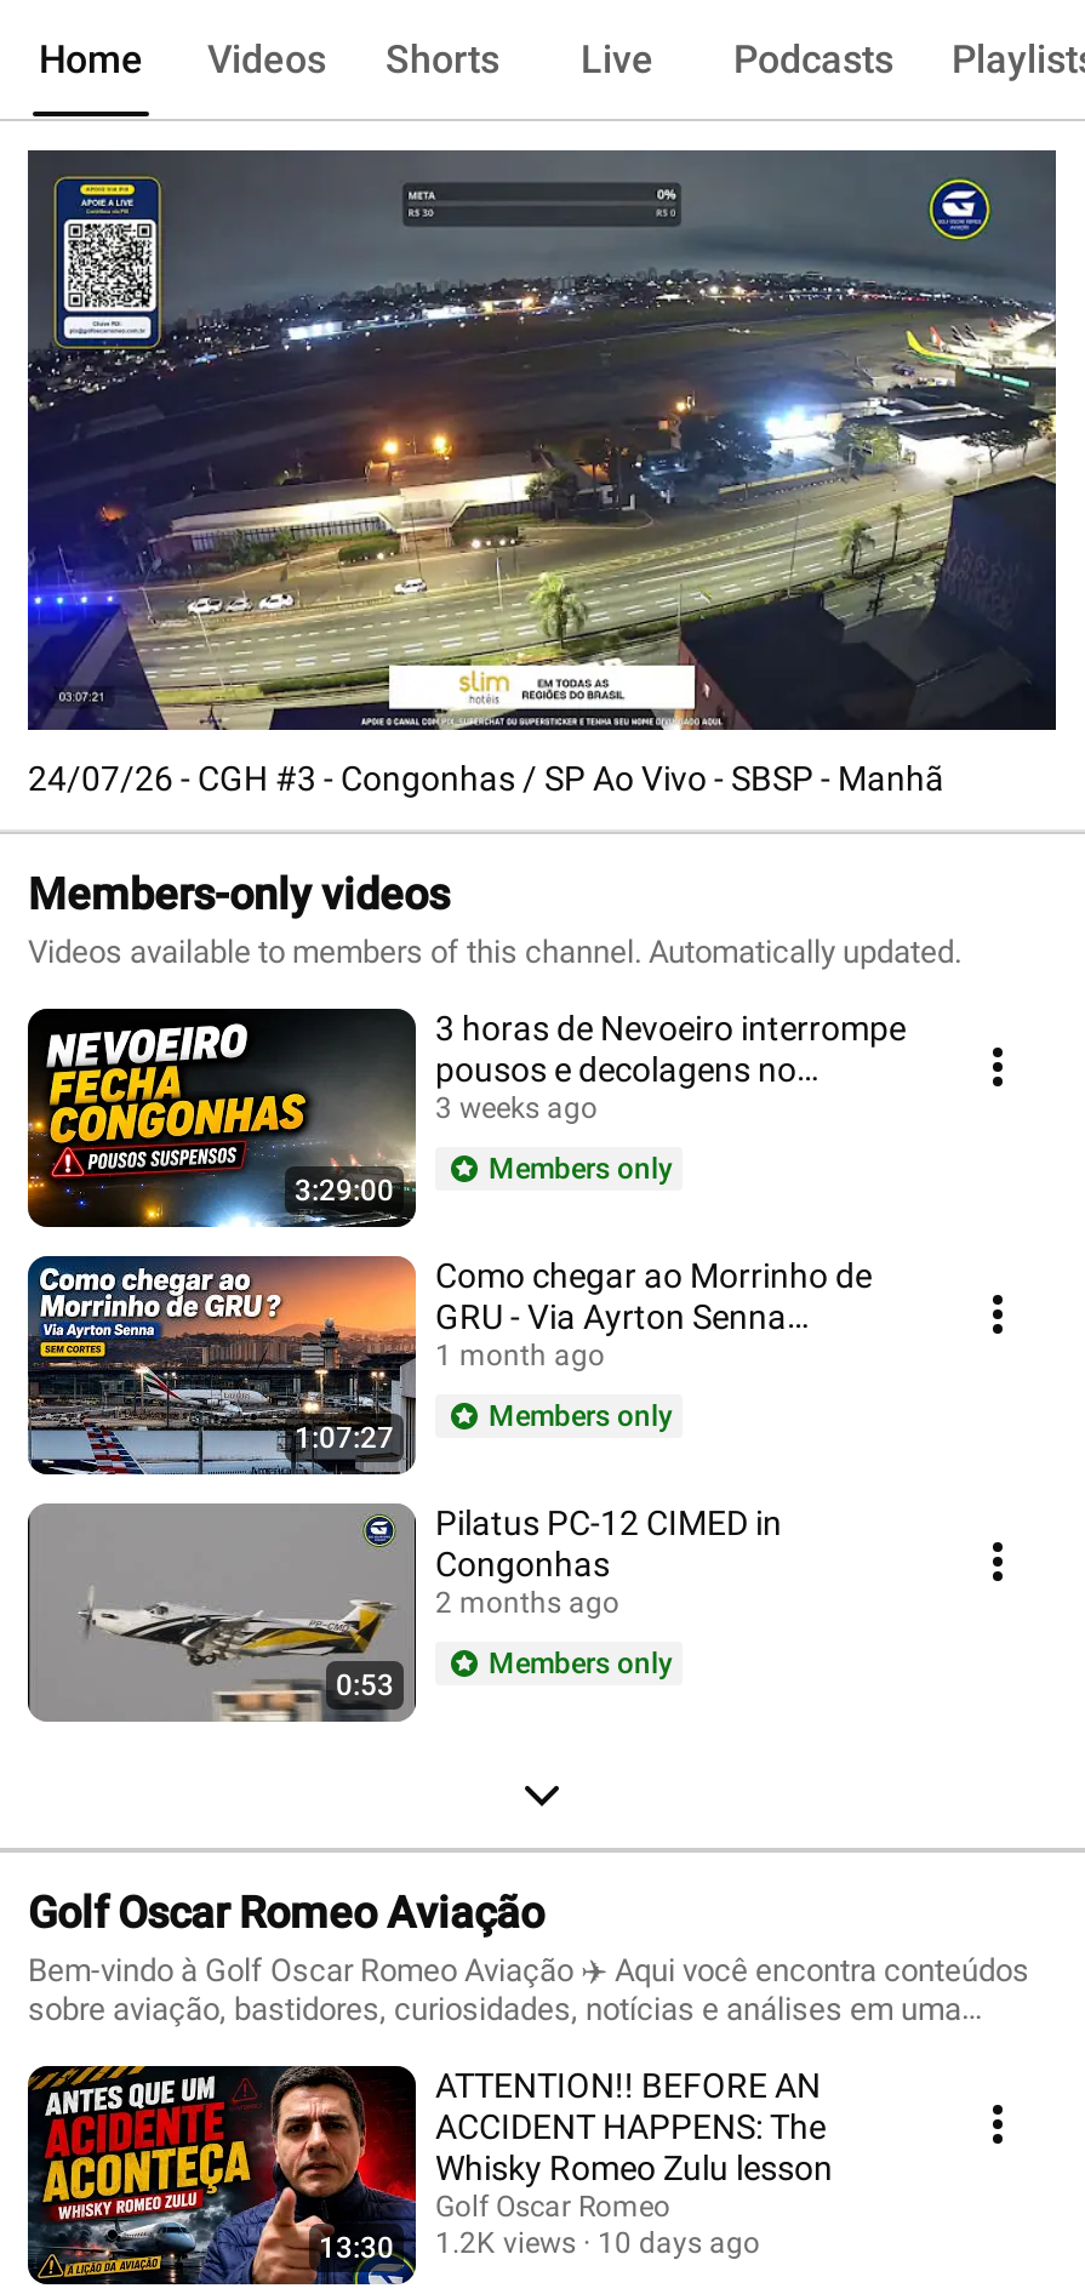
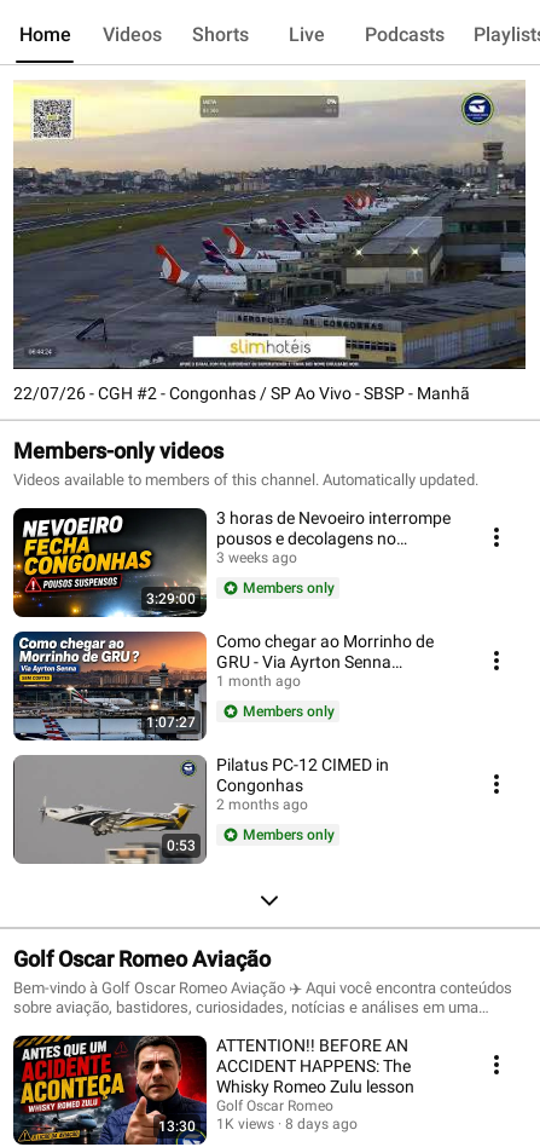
[25,148,1058,797] [image] | 24/07/26 - CGH #3 - Congonhas / SP Ao Vivo - SBSP - Manhã -> [12,80,527,402] [image] | 22/07/26 - CGH #2 - Congonhas / SP Ao Vivo - SBSP - Manhã
[435,2225,576,2259] 1.2K views -> [216,1115,274,1132] 1K views
[598,2225,760,2259] 10 days ago -> [285,1115,358,1132] 8 days ago

